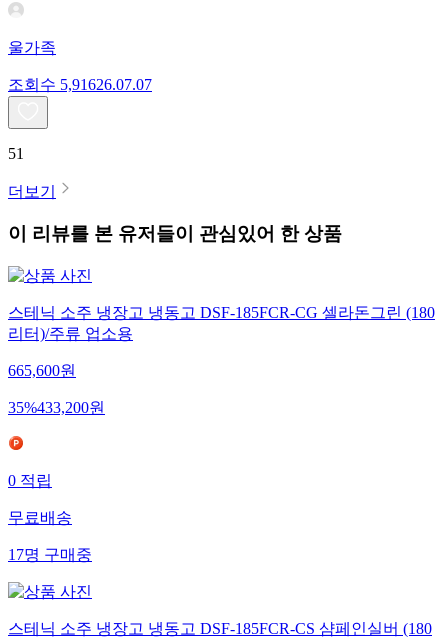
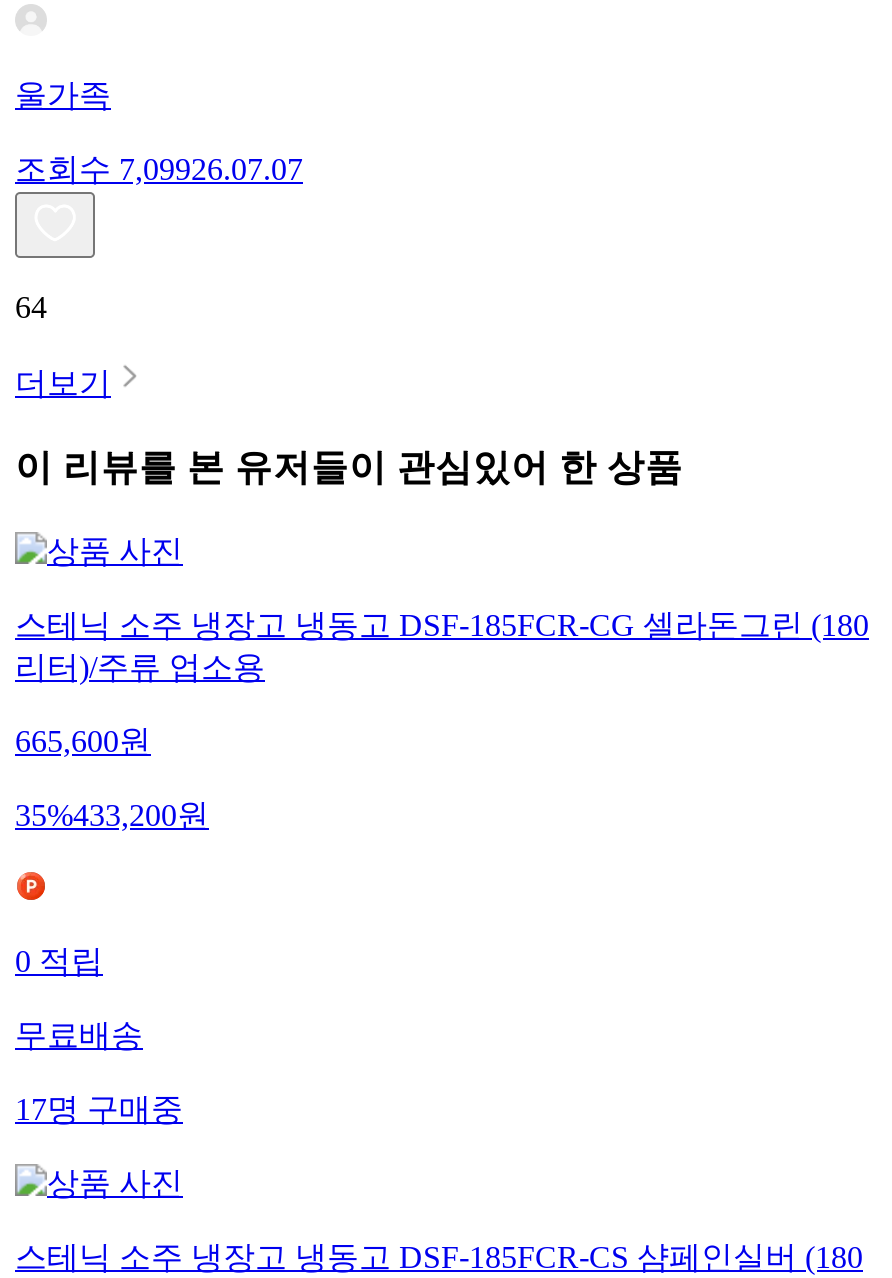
[8,76,152,93] 조회수 5,91626.07.07 -> [15,151,303,185] 조회수 7,09926.07.07
[8,145,24,162] 51 -> [15,289,47,323] 64

